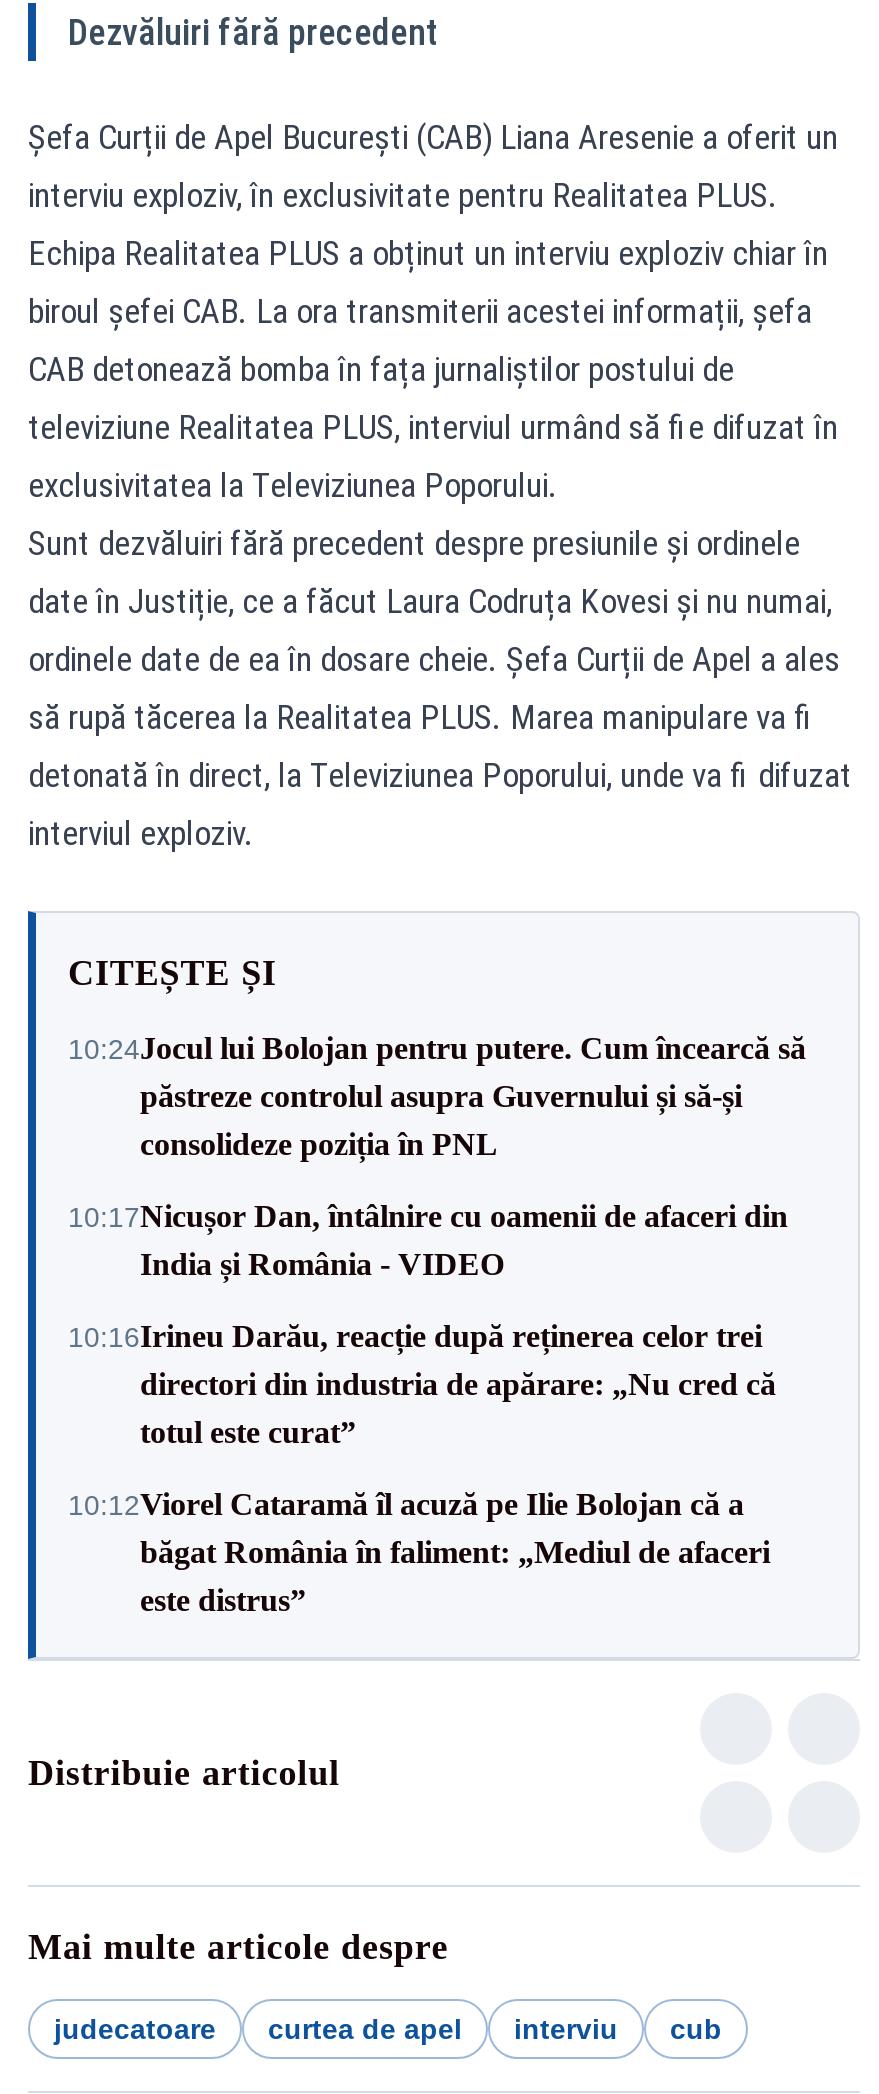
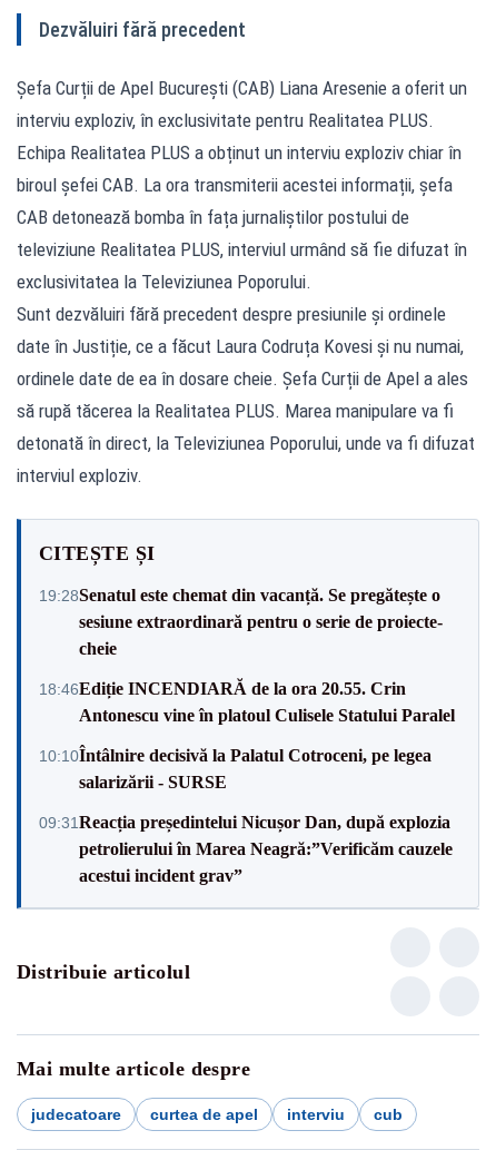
[68,1031,806,1161] 10:24Jocul lui Bolojan pentru putere. Cum încearcă să | păstreze controlul asupra Guvernului și să-și | consolideze poziția în PNL -> [39,585,443,657] 19:28Senatul este chemat din vacanță. Se pregătește o | sesiune extraordinară pentru o serie de proiecte- | cheie
[68,1199,788,1281] 10:17Nicușor Dan, întâlnire cu oamenii de afaceri din | India și România - VIDEO -> [39,679,455,724] 18:46Ediție INCENDIARĂ de la ora 20.55. Crin | Antonescu vine în platoul Culisele Statului Paralel
[68,1319,776,1449] 10:16Irineu Darău, reacție după reținerea celor trei | directori din industria de apărare: „Nu cred că | totul este curat” -> [39,745,432,791] 10:10Întâlnire decisivă la Palatul Cotroceni, pe legea | salarizării - SURSE
[68,1487,770,1617] 10:12Viorel Cataramă îl acuză pe Ilie Bolojan că a | băgat România în faliment: „Mediul de afaceri | este distrus” -> [39,812,453,884] 09:31Reacția președintelui Nicușor Dan, după explozia | petrolierului în Marea Neagră:”Verificăm cauzele | acestui incident grav”

